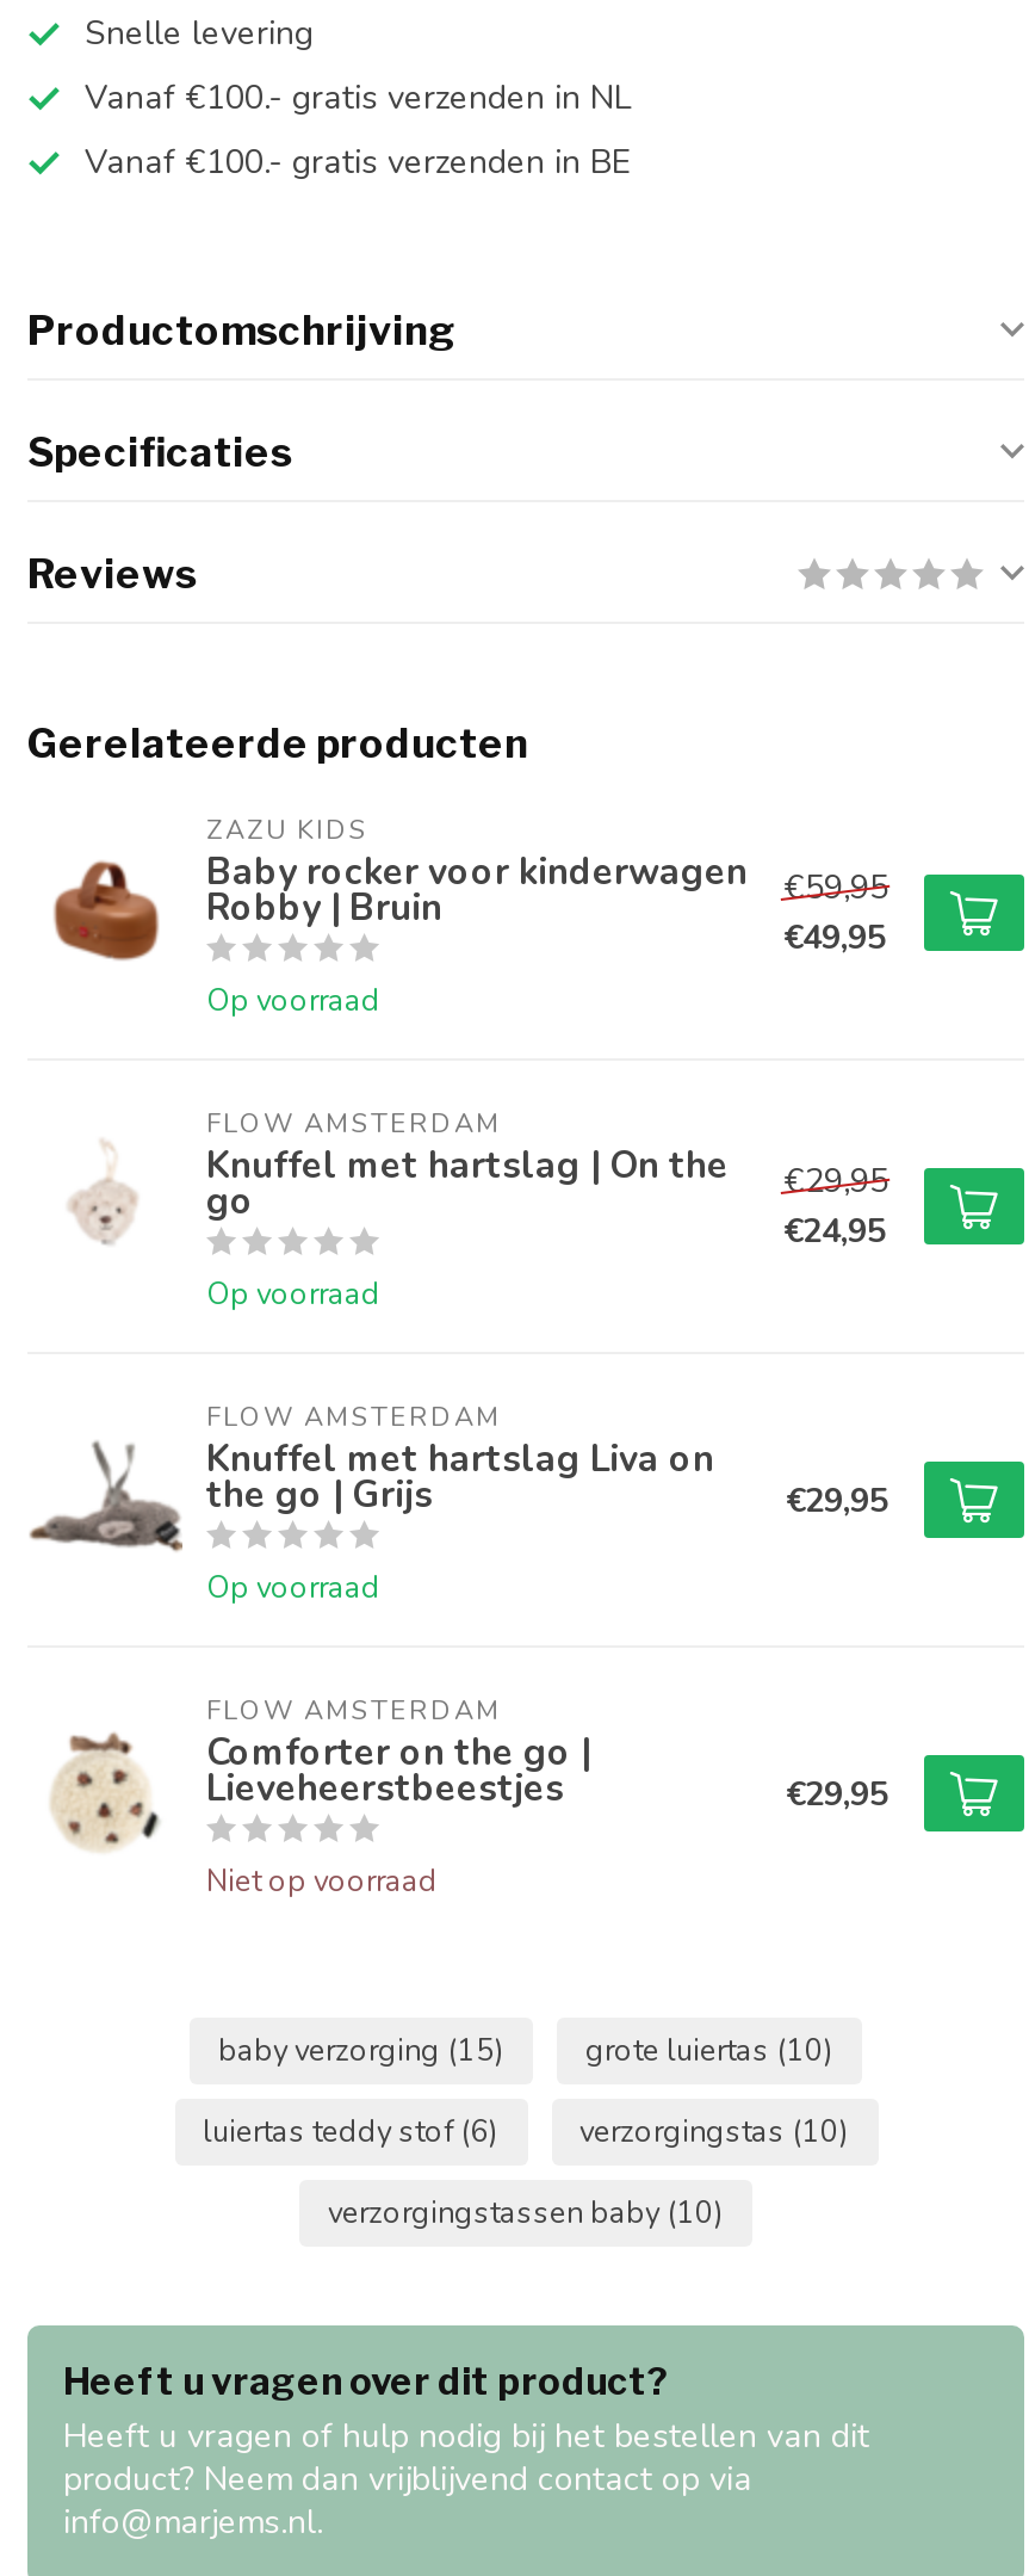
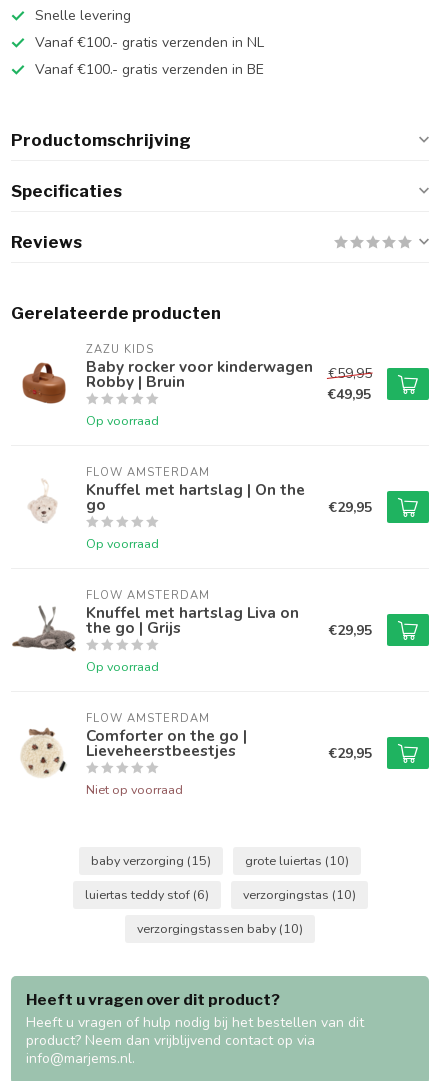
[783,1209,886,1254] €24,95 -> none

